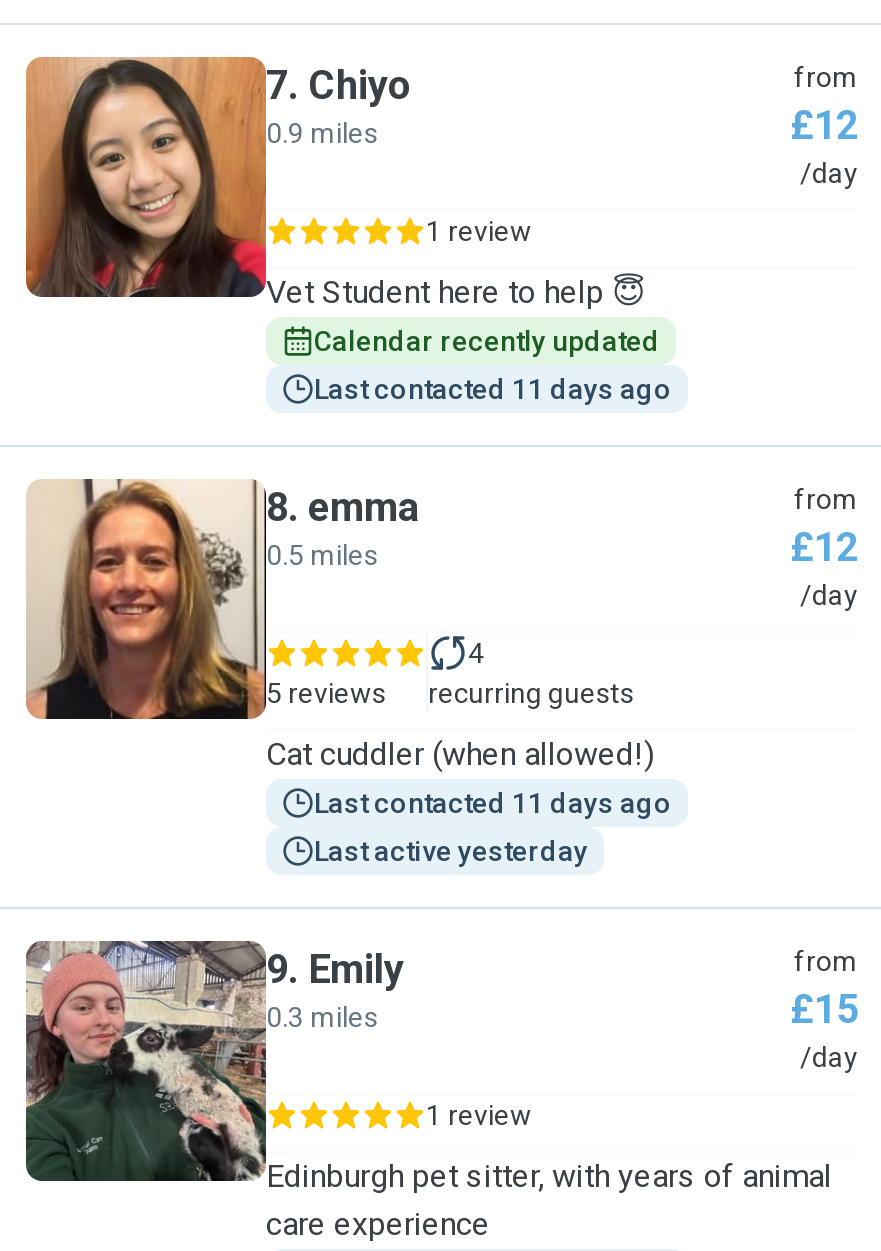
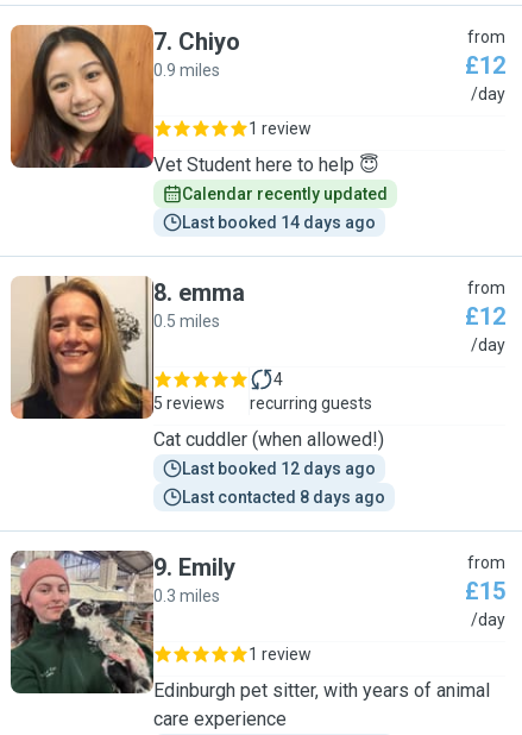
[314,373,672,405] Last contacted 11 days ago -> [182,213,376,232] Last booked 14 days ago
[314,787,672,819] Last contacted 11 days ago -> [182,459,376,478] Last booked 12 days ago
[314,835,588,867] Last active yesterday -> [182,488,385,507] Last contacted 8 days ago

